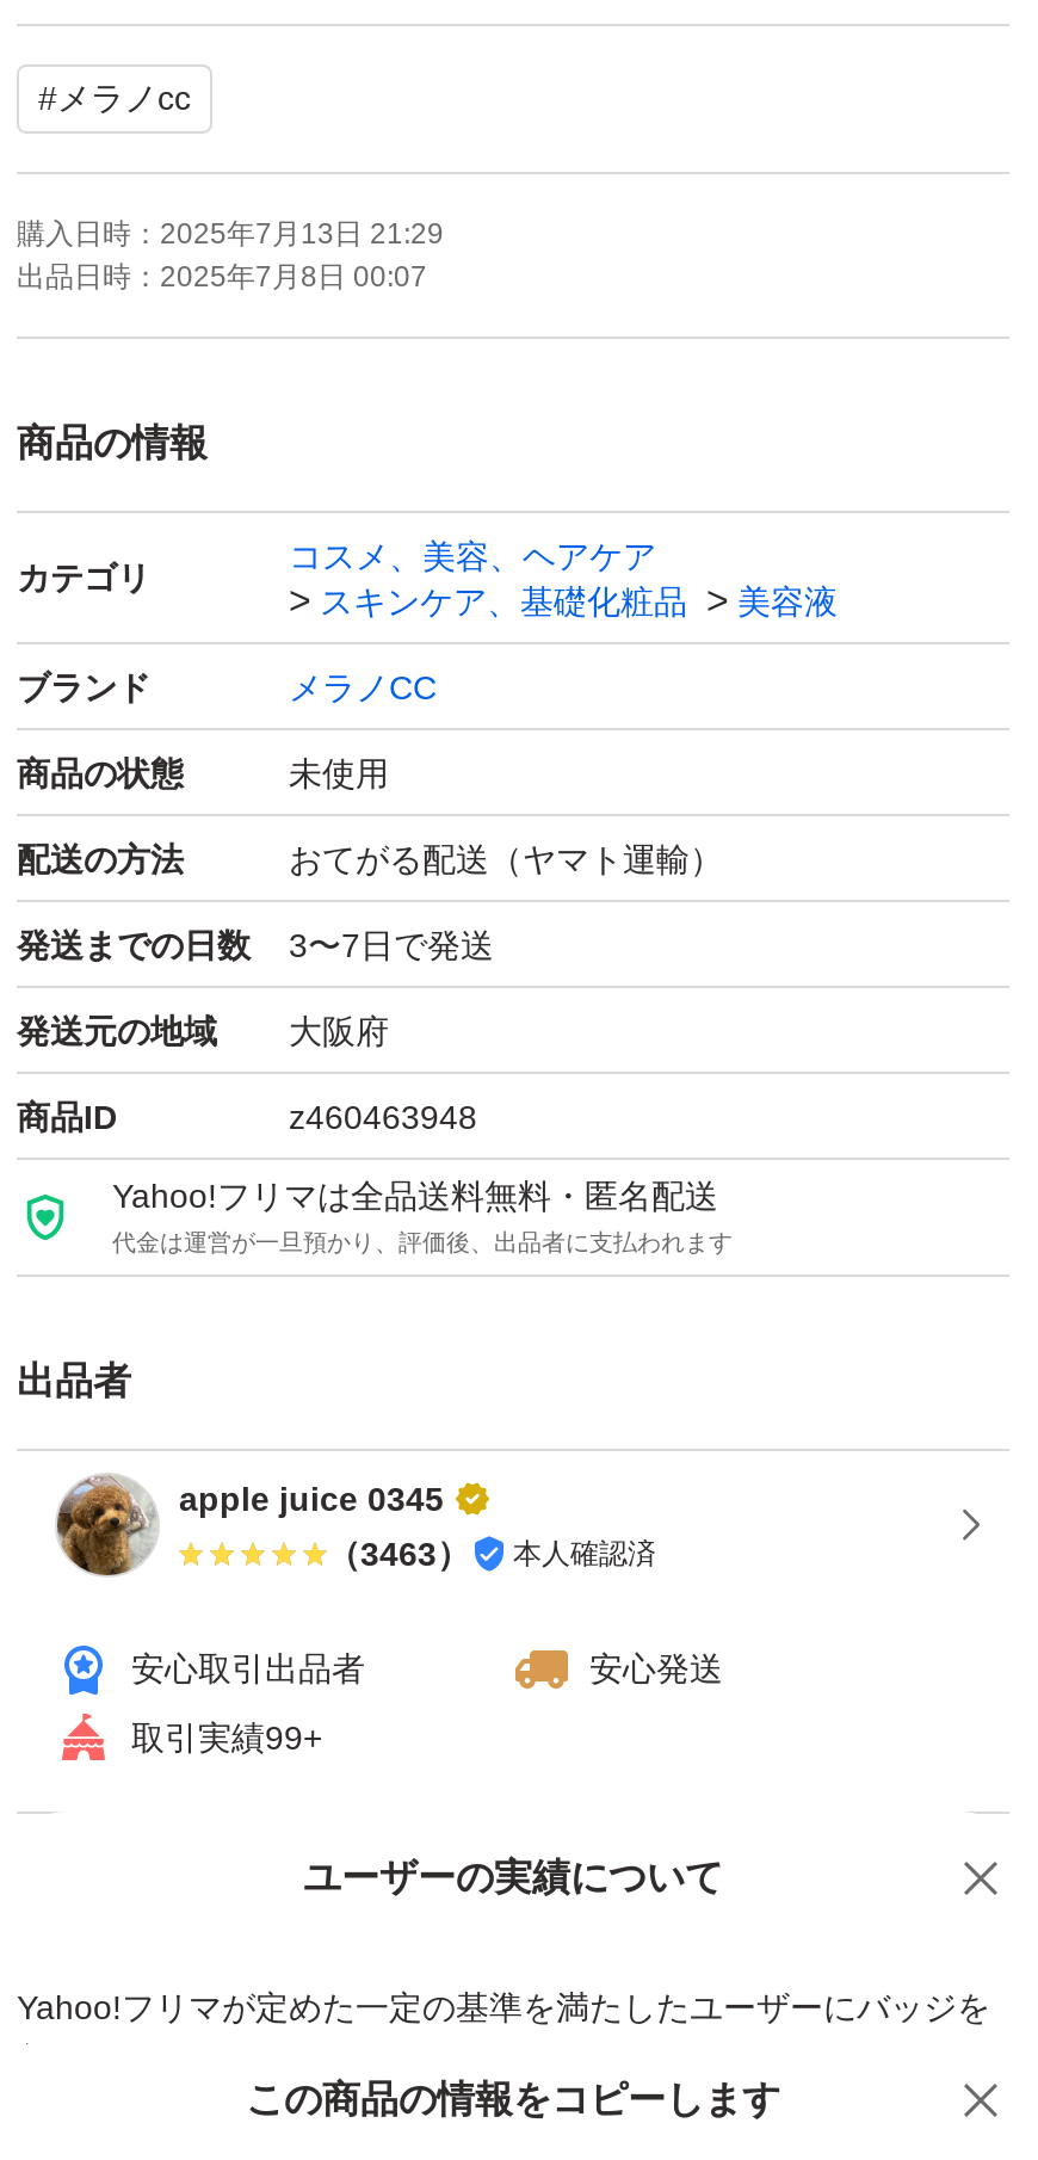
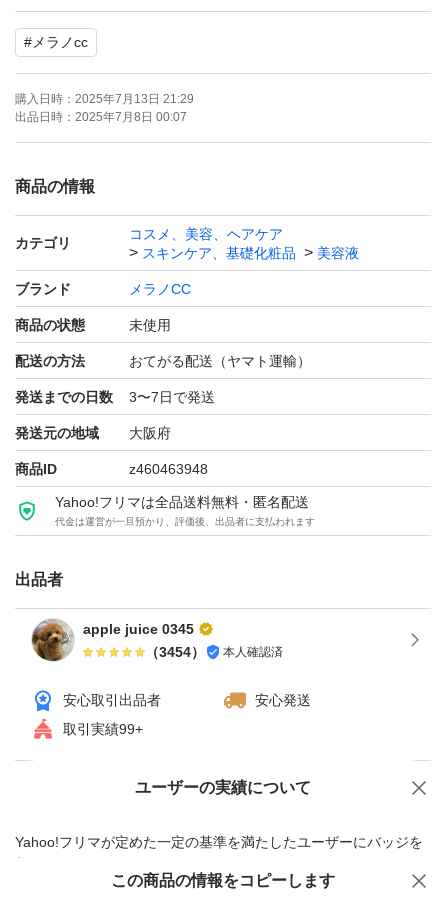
[327,1534,656,1573] （3463） 本人確認済 -> [145,644,283,660] （3454） 本人確認済

